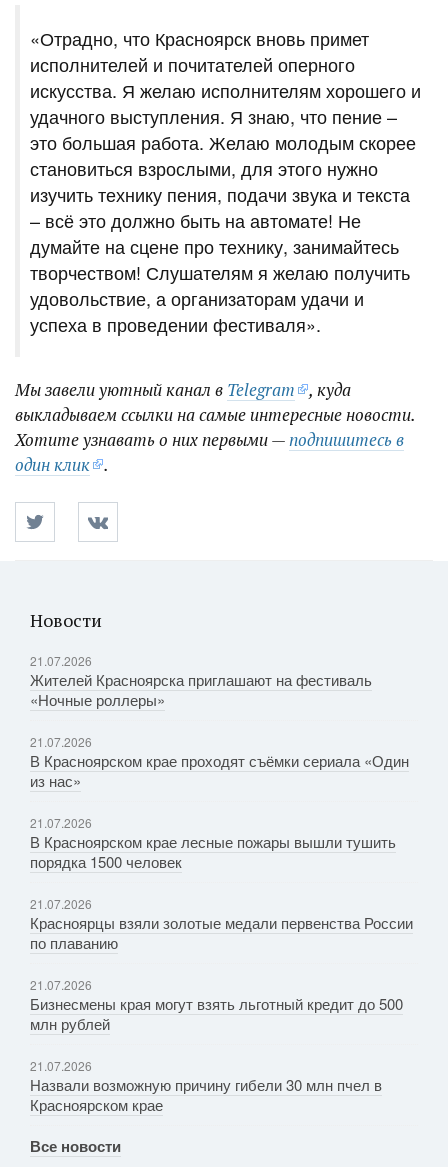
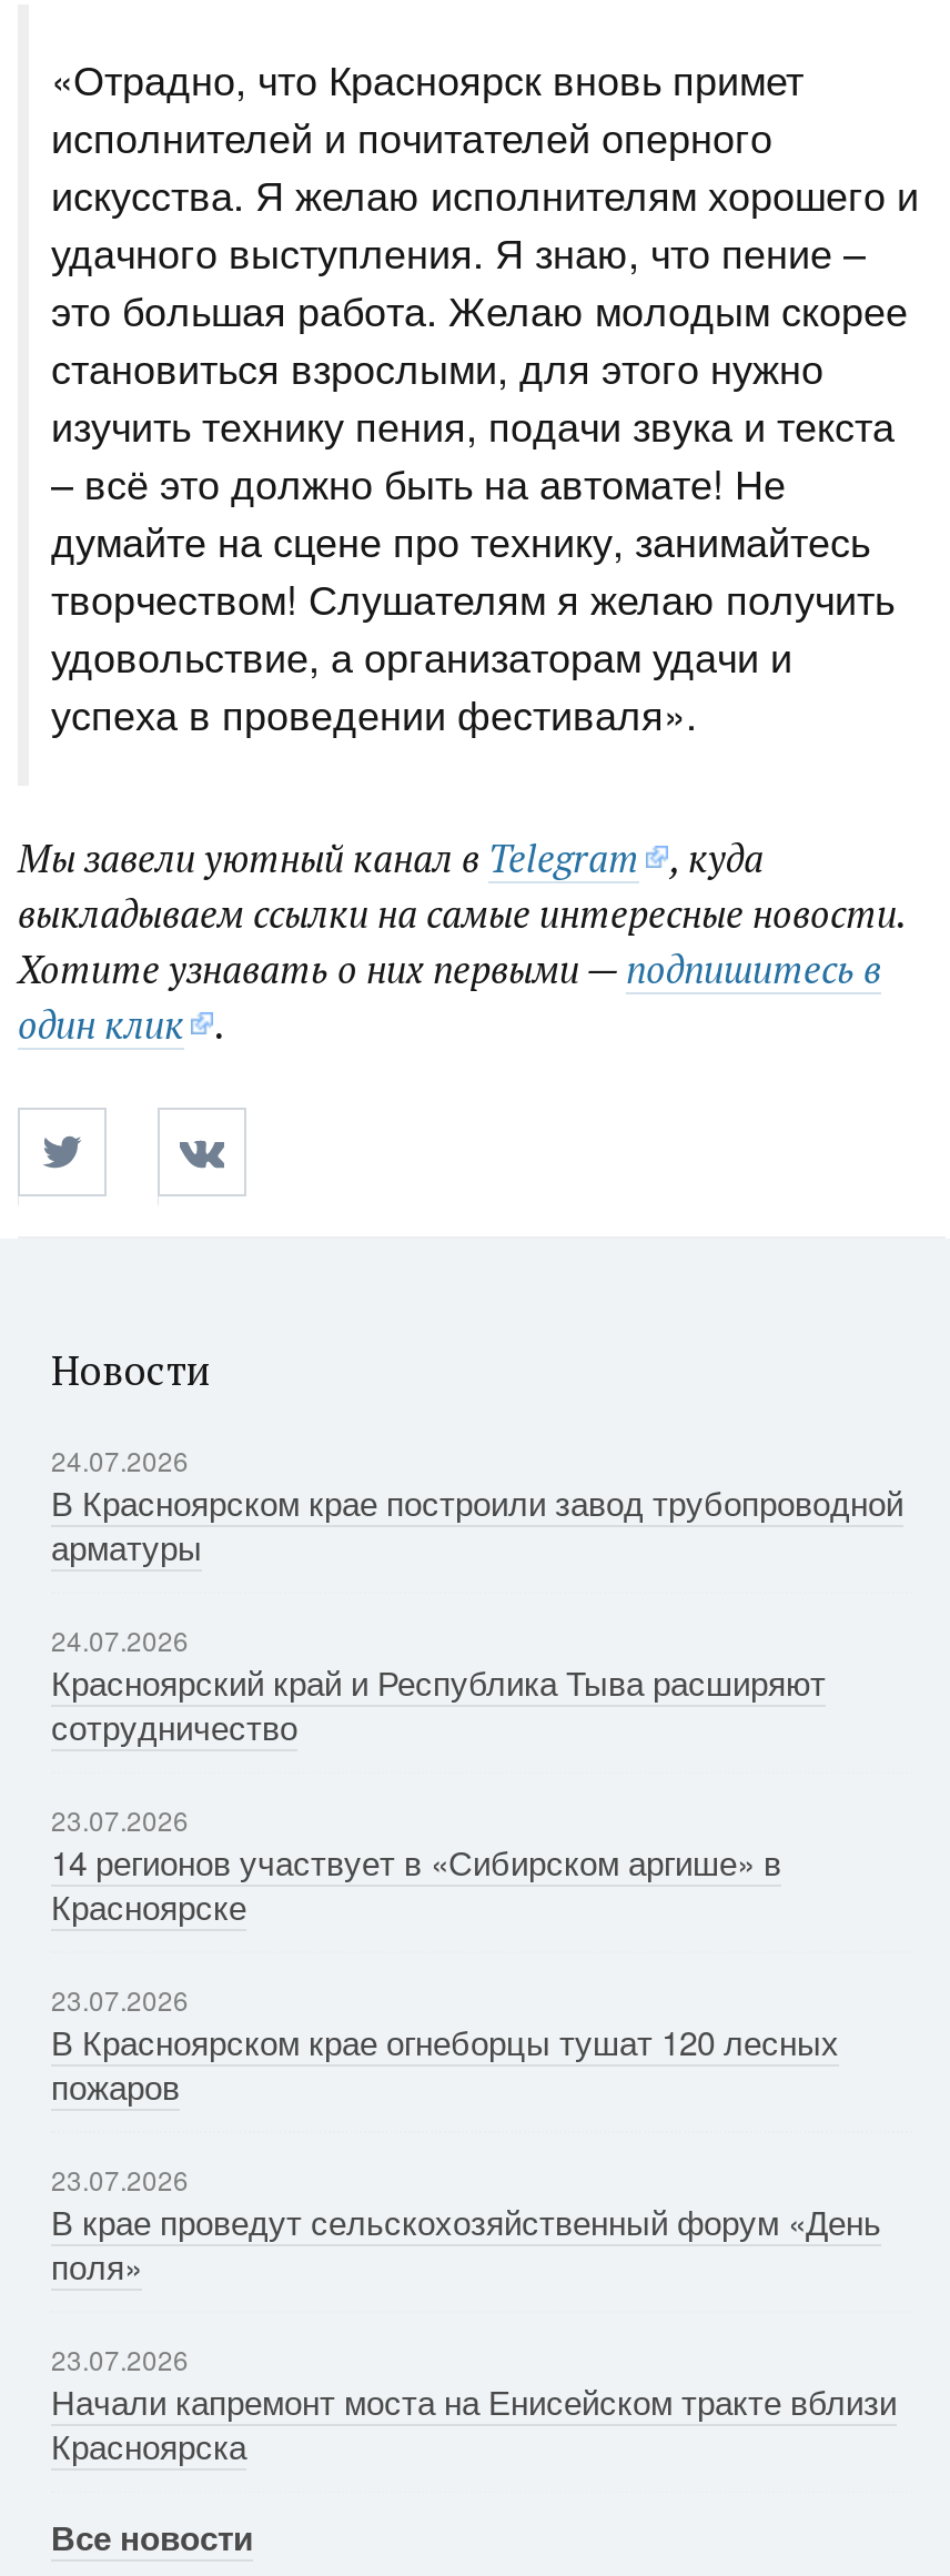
[30,652,372,710] 21.07.2026 | Жителей Красноярска приглашают на фестиваль | «Ночные роллеры» -> [51,1441,903,1569] 24.07.2026 | В Красноярском крае построили завод трубопроводной | арматуры
[30,733,409,791] 21.07.2026 | В Красноярском крае проходят съёмки сериала «Один | из нас» -> [51,1620,826,1749] 24.07.2026 | Красноярский край и Республика Тыва расширяют | сотрудничество
[30,814,396,872] 21.07.2026 | В Красноярском крае лесные пожары вышли тушить | порядка 1500 человек -> [51,1800,781,1929] 23.07.2026 | 14 регионов участвует в «Сибирском аргише» в | Красноярске
[30,895,413,953] 21.07.2026 | Красноярцы взяли золотые медали первенства России | по плаванию -> [51,1980,839,2109] 23.07.2026 | В Красноярском крае огнеборцы тушат 120 лесных | пожаров
[30,976,403,1034] 21.07.2026 | Бизнесмены края могут взять льготный кредит до 500 | млн рублей -> [51,2160,881,2289] 23.07.2026 | В крае проведут сельскохозяйственный форум «День | поля»
[30,1057,382,1115] 21.07.2026 | Назвали возможную причину гибели 30 млн пчел в | Красноярском крае -> [51,2340,897,2468] 23.07.2026 | Начали капремонт моста на Енисейском тракте вблизи | Красноярска

